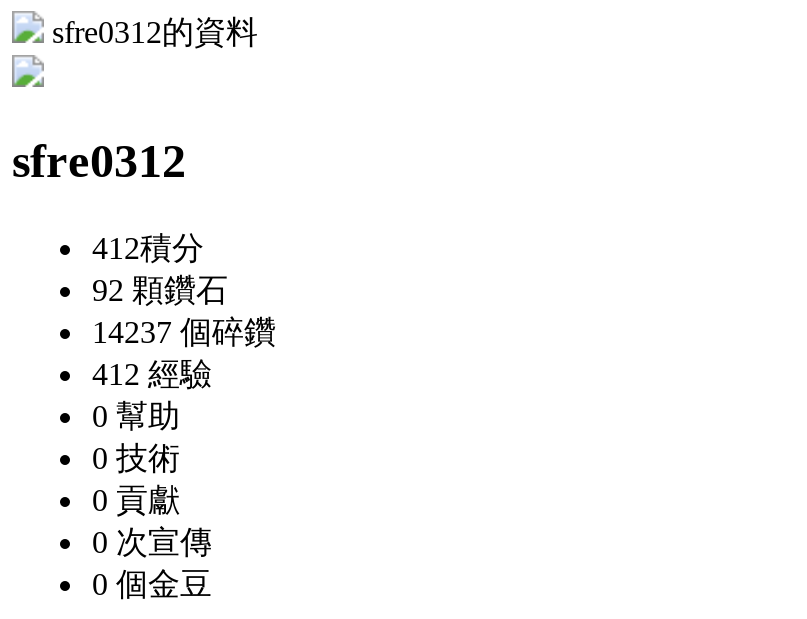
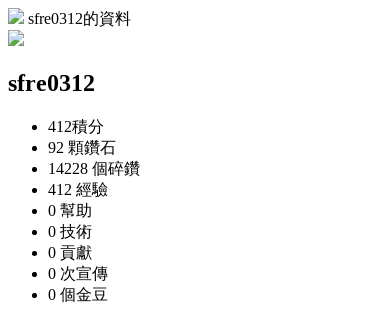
[92,315,276,349] 14237 個碎鑽 -> [48,160,140,177] 14228 個碎鑽

